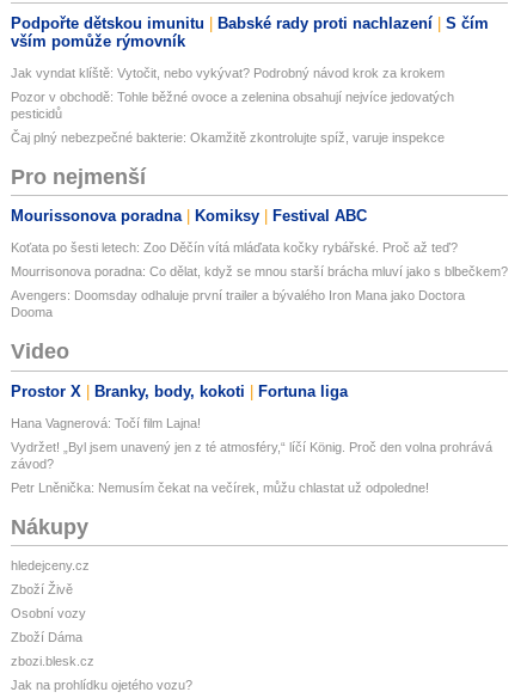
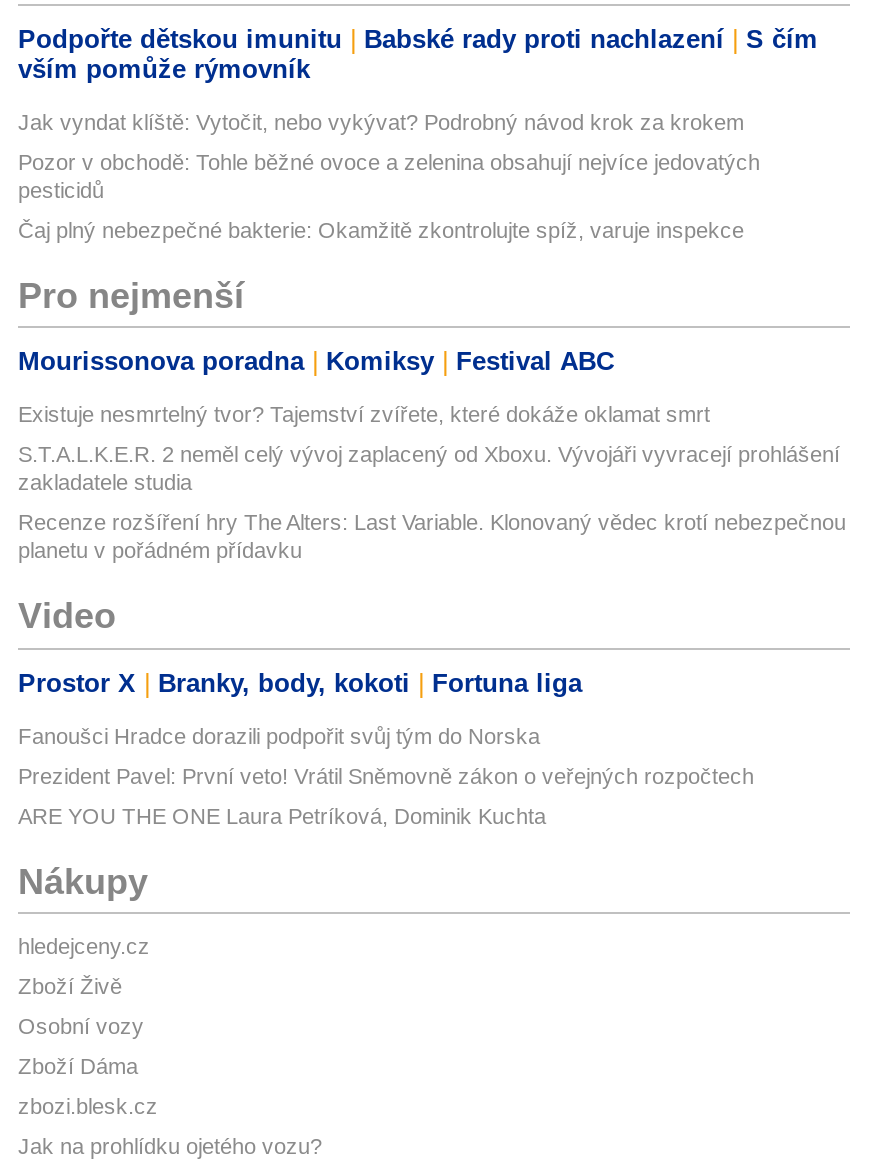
[11,241,458,255] Koťata po šesti letech: Zoo Děčín vítá mláďata kočky rybářské. Proč až teď? -> [18,403,710,427] Existuje nesmrtelný tvor? Tajemství zvířete, které dokáže oklamat smrt
[11,265,508,279] Mourrisonova poradna: Co dělat, když se mnou starší brácha mluví jako s blbečkem? -> [18,443,840,495] S.T.A.L.K.E.R. 2 neměl celý vývoj zaplacený od Xboxu. Vývojáři vyvracejí prohlášení | zakladatele studia
[11,289,465,320] Avengers: Doomsday odhaluje první trailer a bývalého Iron Mana jako Doctora | Dooma -> [18,511,846,563] Recenze rozšíření hry The Alters: Last Variable. Klonovaný vědec krotí nebezpečnou | planetu v pořádném přídavku
[11,416,201,430] Hana Vagnerová: Točí film Lajna! -> [18,724,540,748] Fanoušci Hradce dorazili podpořit svůj tým do Norska
[11,440,492,471] Vydržet! „Byl jsem unavený jen z té atmosféry,“ líčí König. Proč den volna prohrává | závod? -> [18,764,754,788] Prezident Pavel: První veto! Vrátil Sněmovně zákon o veřejných rozpočtech
[11,480,429,495] Petr Lněnička: Nemusím čekat na večírek, můžu chlastat už odpoledne! -> [18,804,546,828] ARE YOU THE ONE Laura Petríková, Dominik Kuchta

